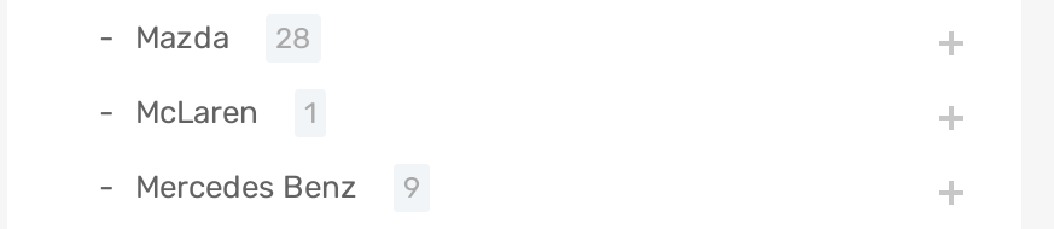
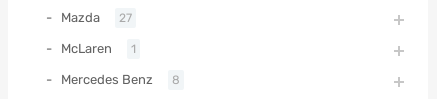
[135,20,311,56] Mazda 28 -> [61,10,132,25] Mazda 27
[135,169,420,205] Mercedes Benz 9 -> [61,72,180,87] Mercedes Benz 8

